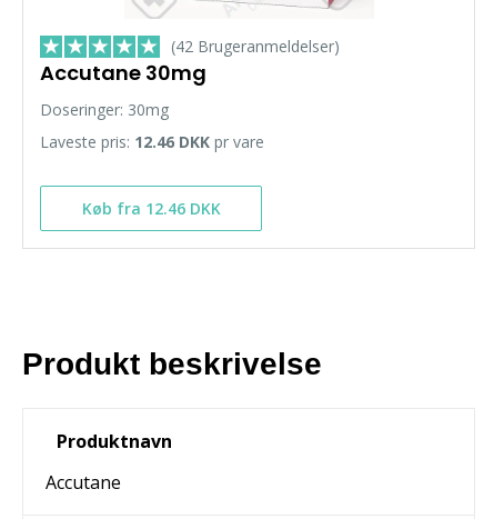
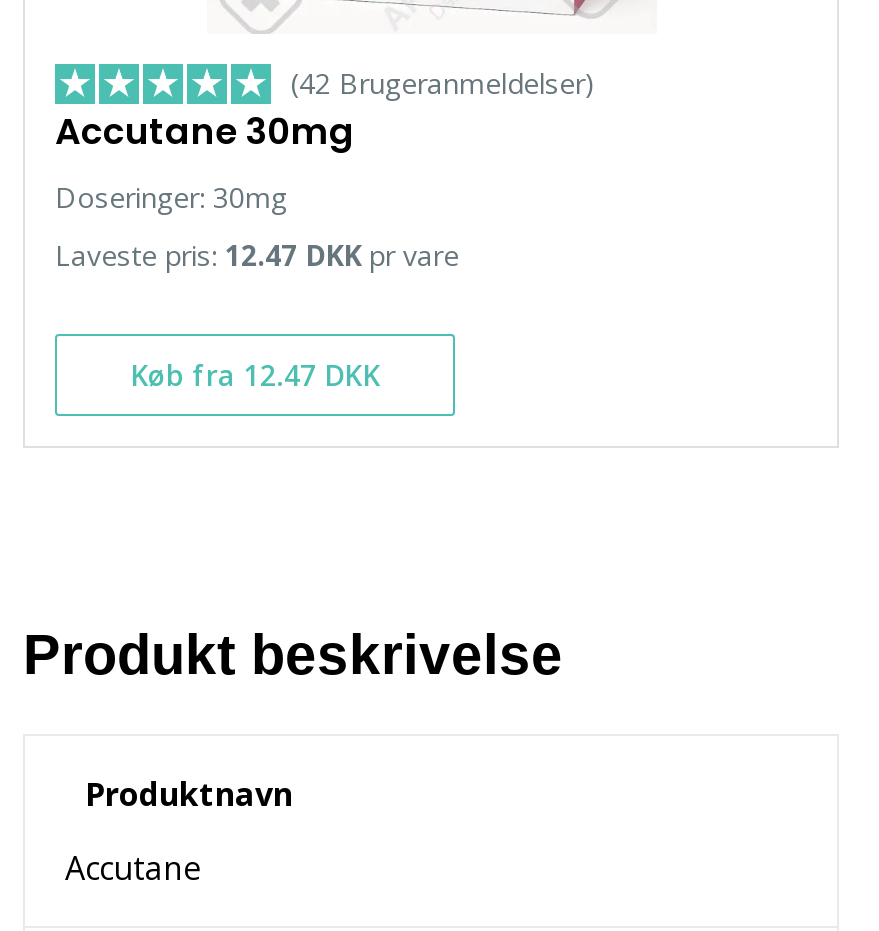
[40,131,264,152] Laveste pris: 12.46 DKK pr vare -> [55,236,459,274] Laveste pris: 12.47 DKK pr vare
[82,198,220,219] Køb fra 12.46 DKK -> [130,356,380,394] Køb fra 12.47 DKK

